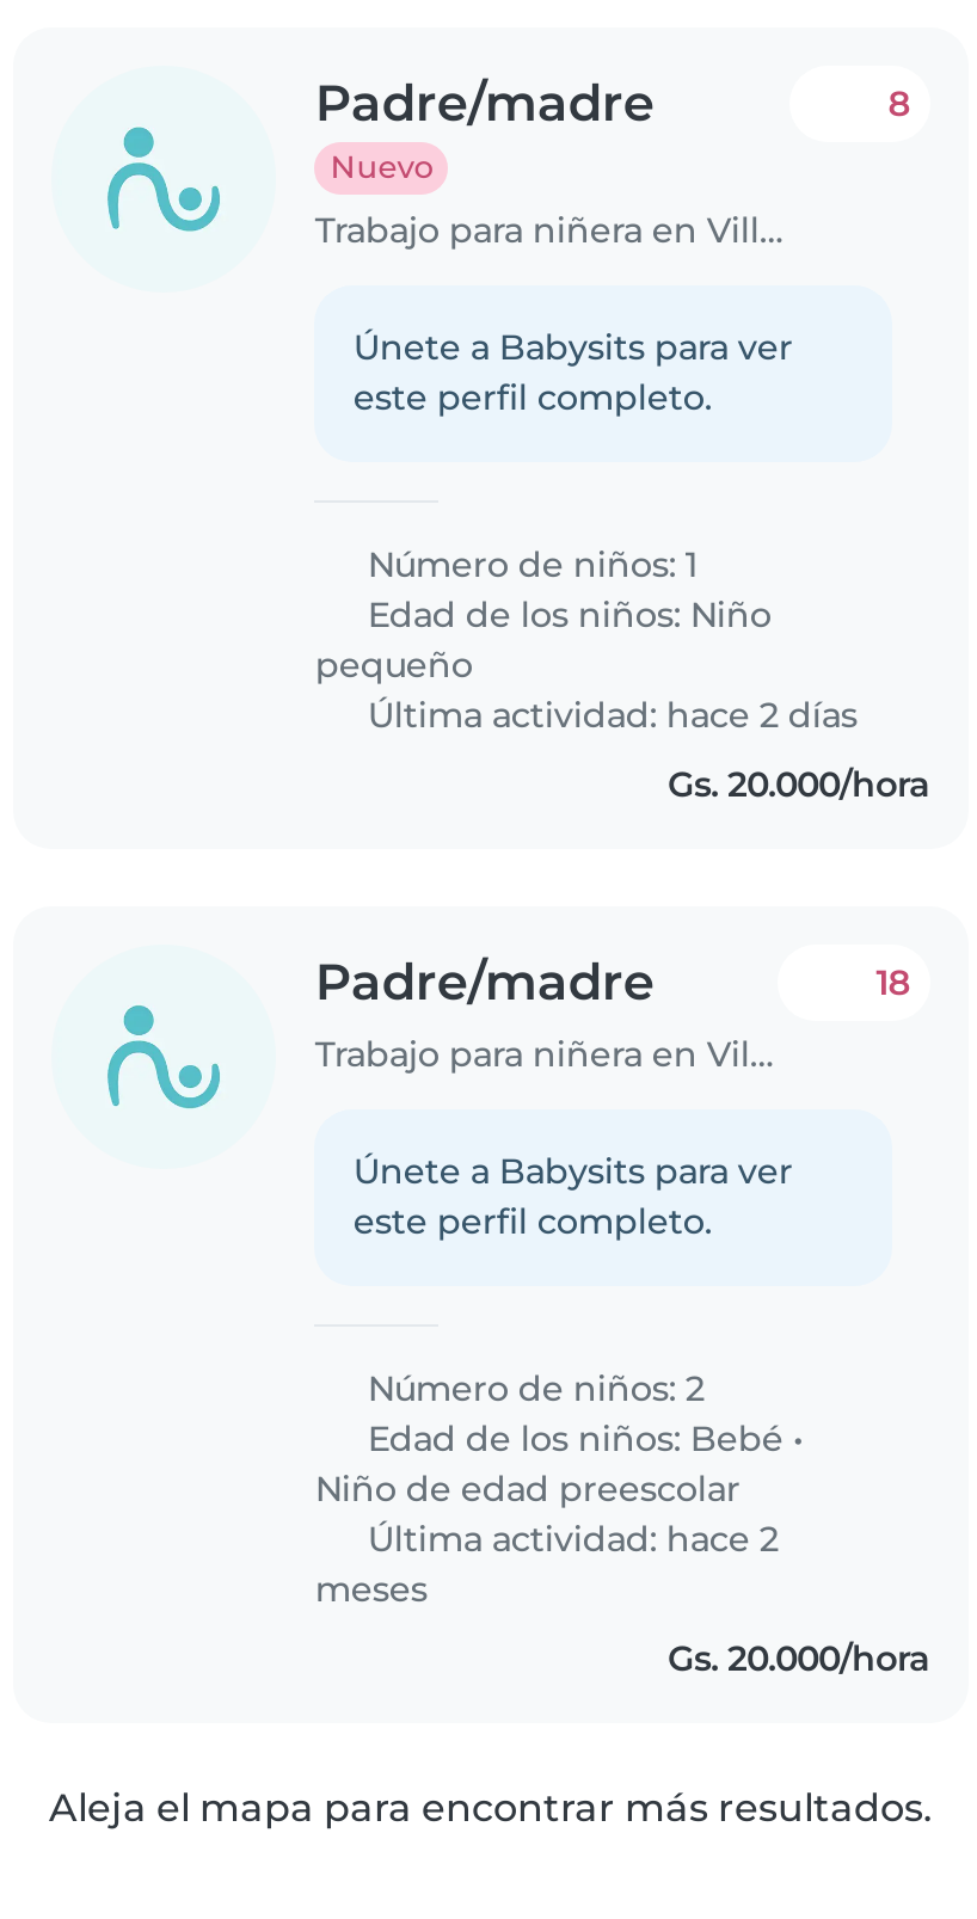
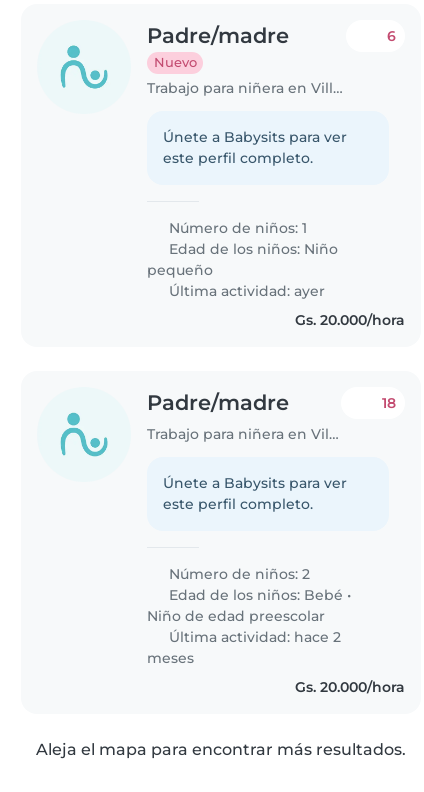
[888,82,909,125] 8 -> [387,27,396,45] 6
[358,692,857,735] Última actividad: hace 2 días -> [165,282,325,300] Última actividad: ayer

